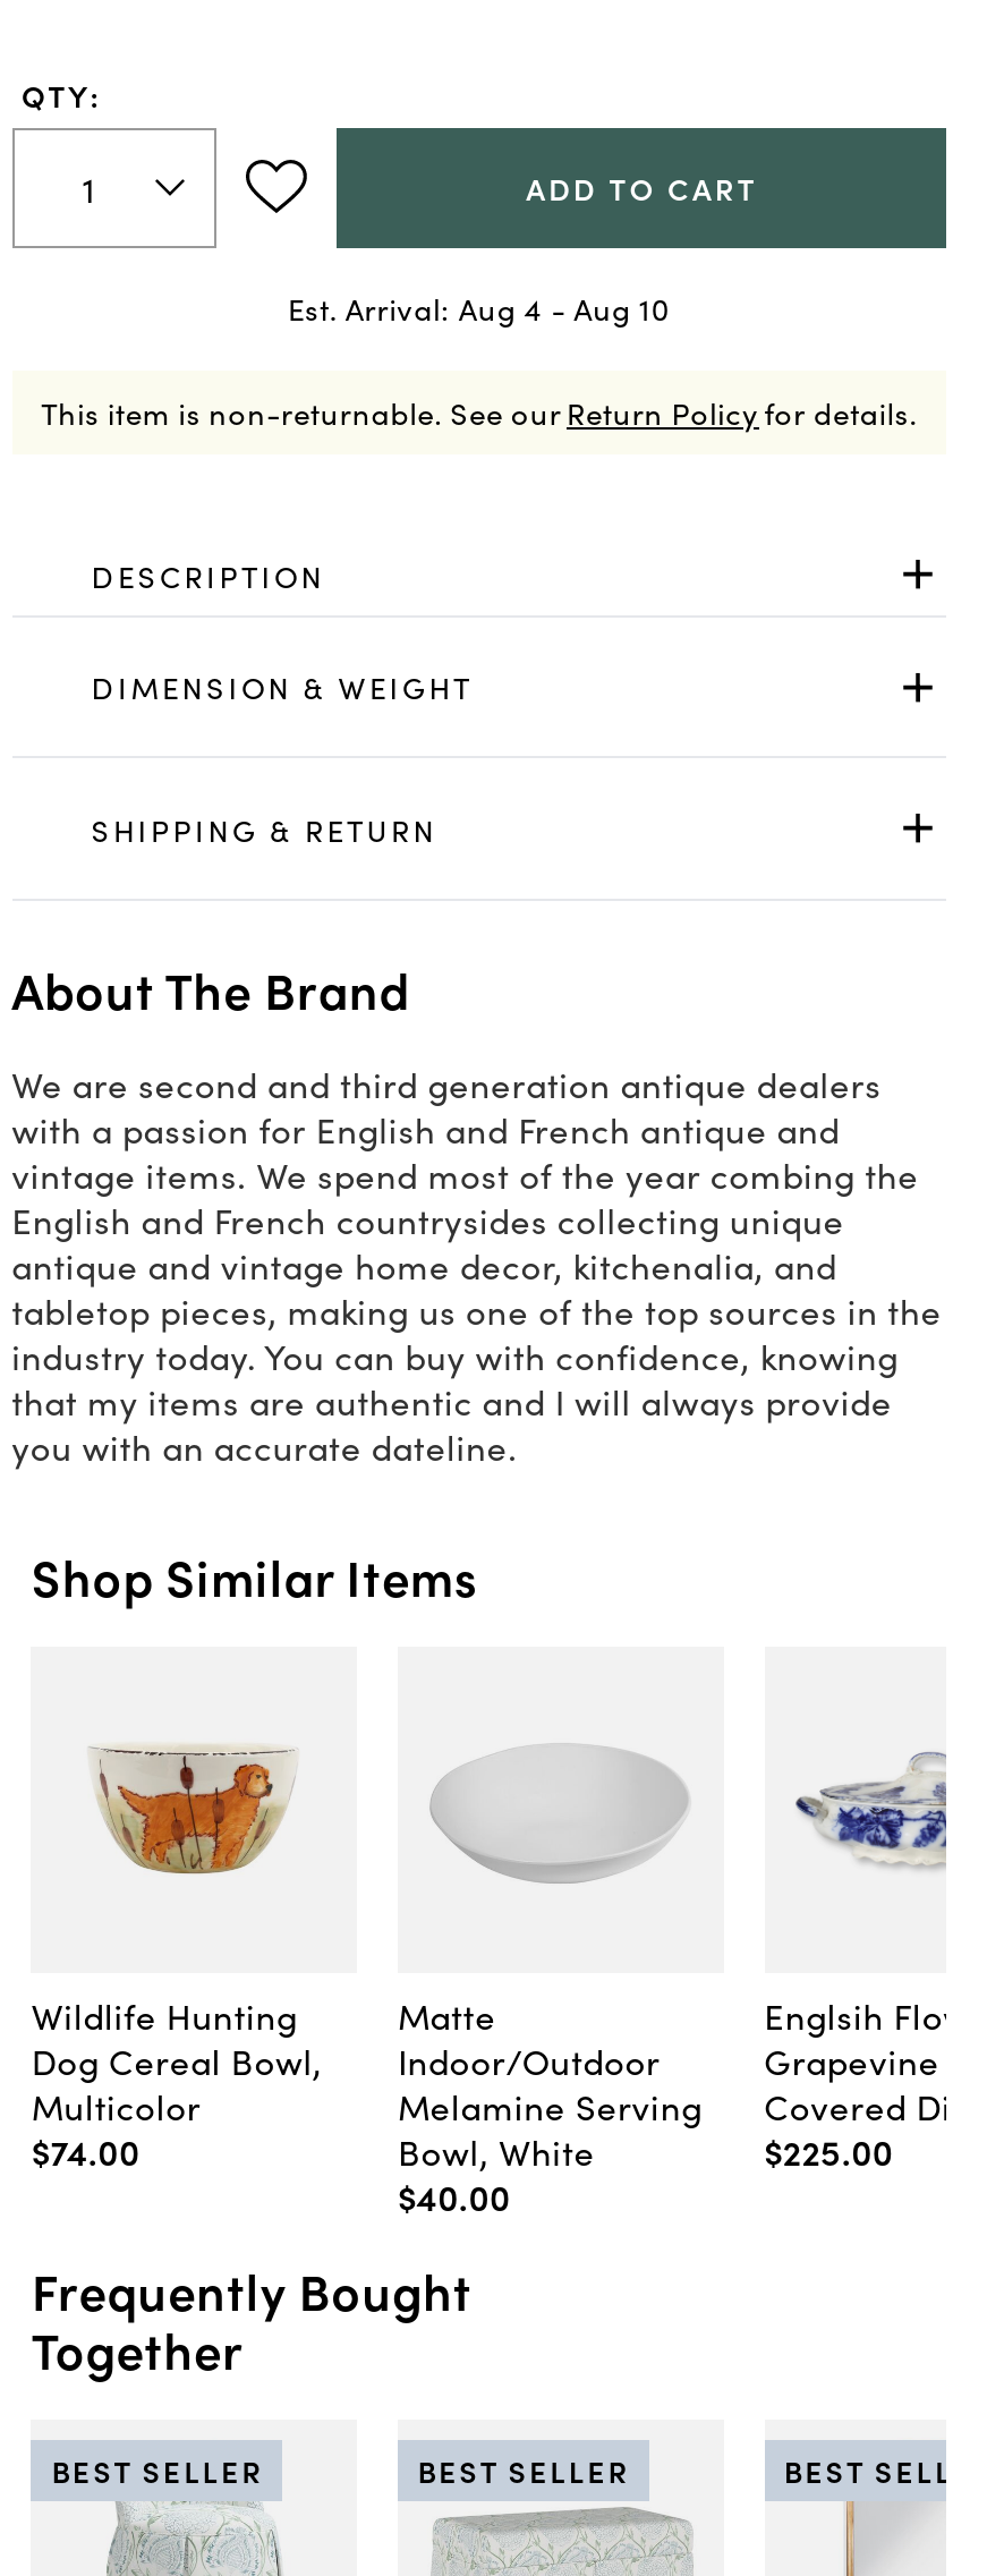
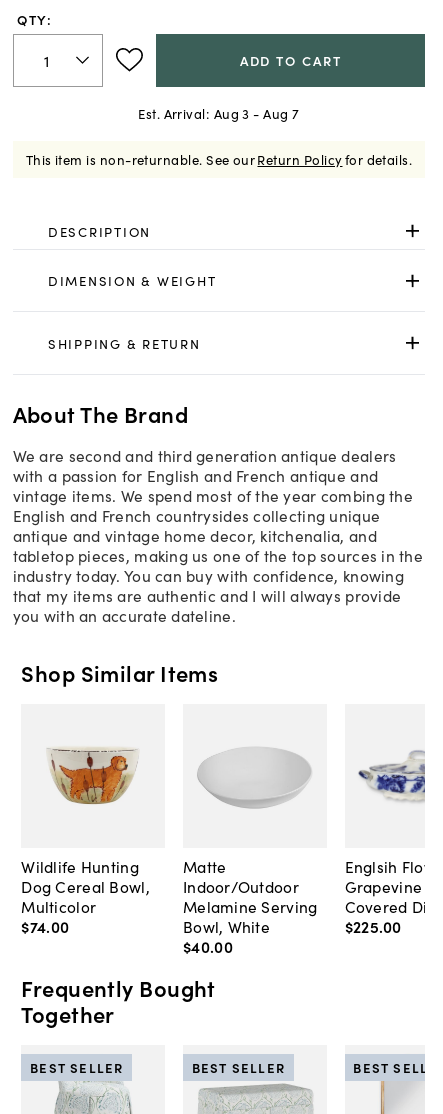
[288,287,671,330] Est. Arrival: Aug 4 - Aug 10 -> [138,104,300,123] Est. Arrival: Aug 3 - Aug 7

